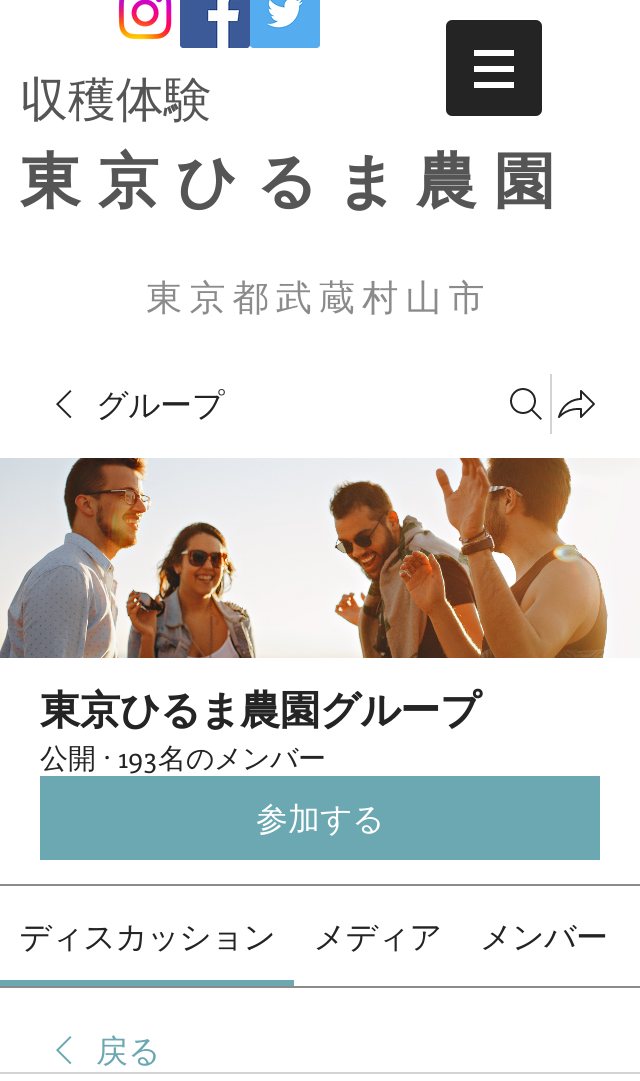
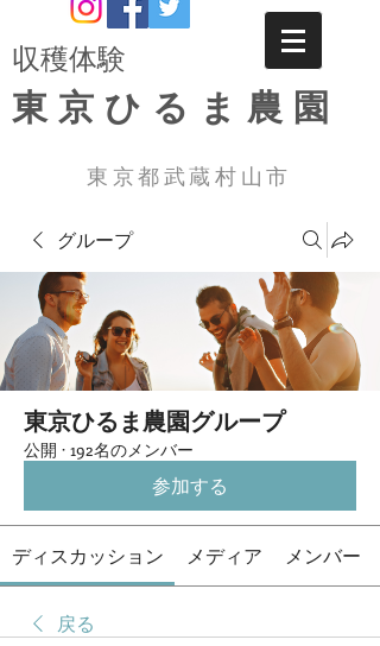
[40,738,326,776] 公開 · 193名のメンバー -> [24,438,194,461] 公開 · 192名のメンバー

